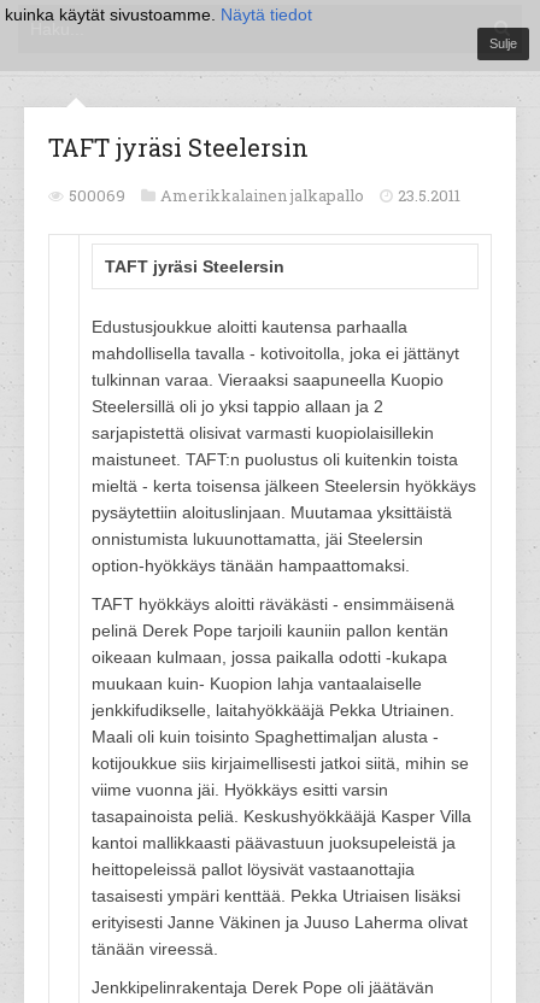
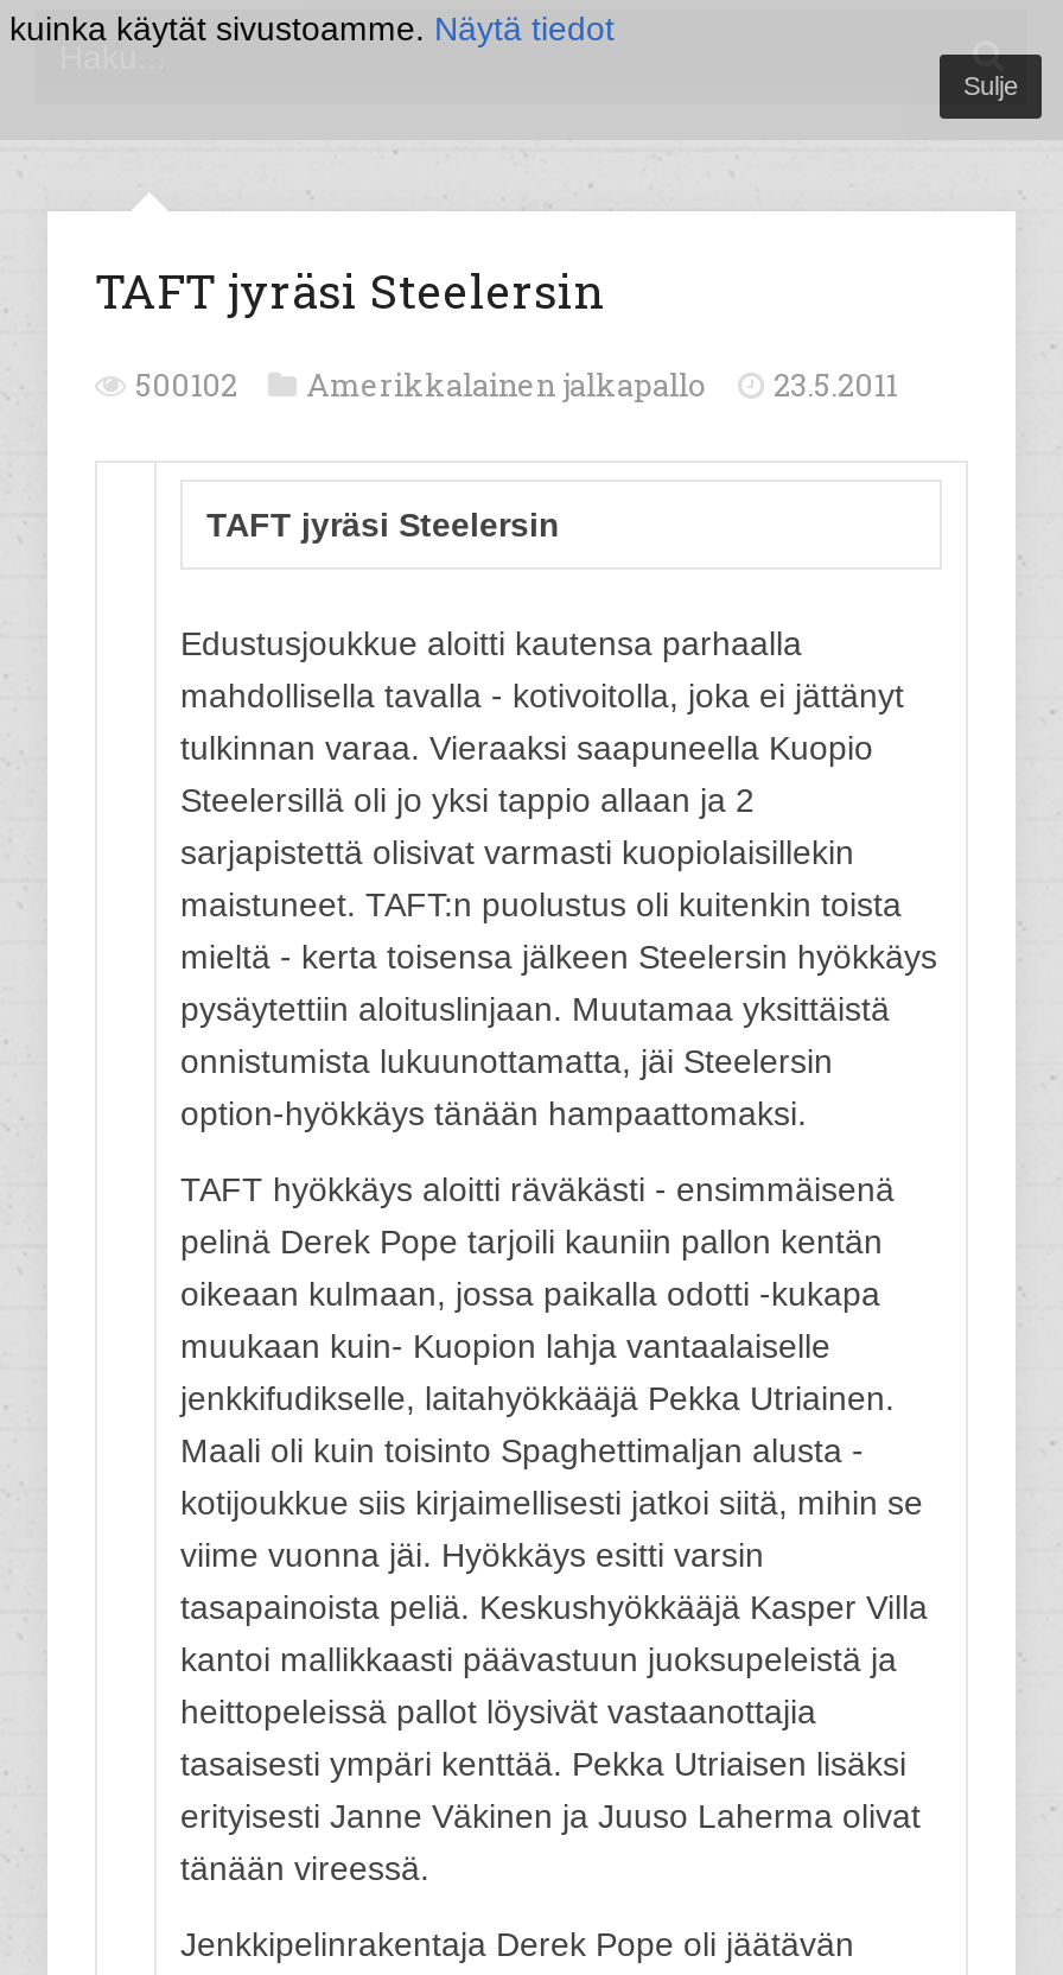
[69,184,460,206] 500069 Amerikkalainen jalkapallo 23.5.2011 -> [135,363,897,406] 500102 Amerikkalainen jalkapallo 23.5.2011

